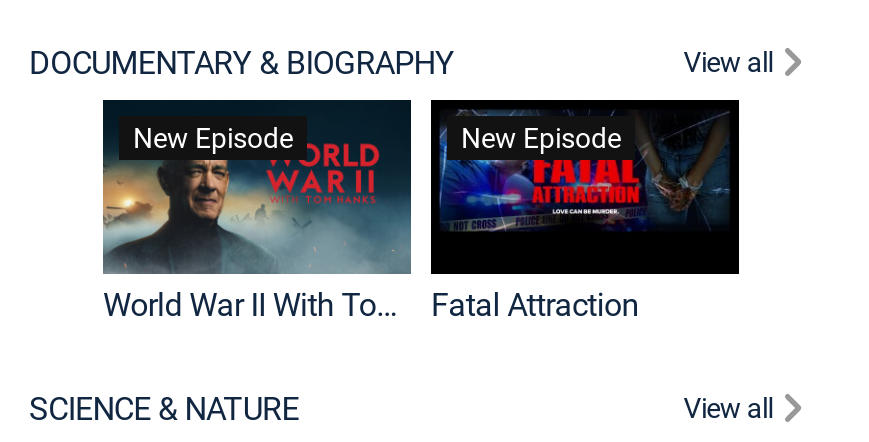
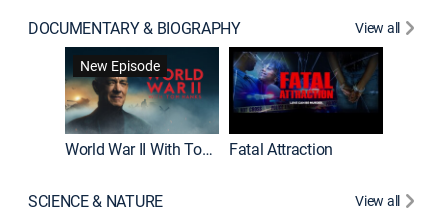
[461,119,621,157] New Episode -> none

